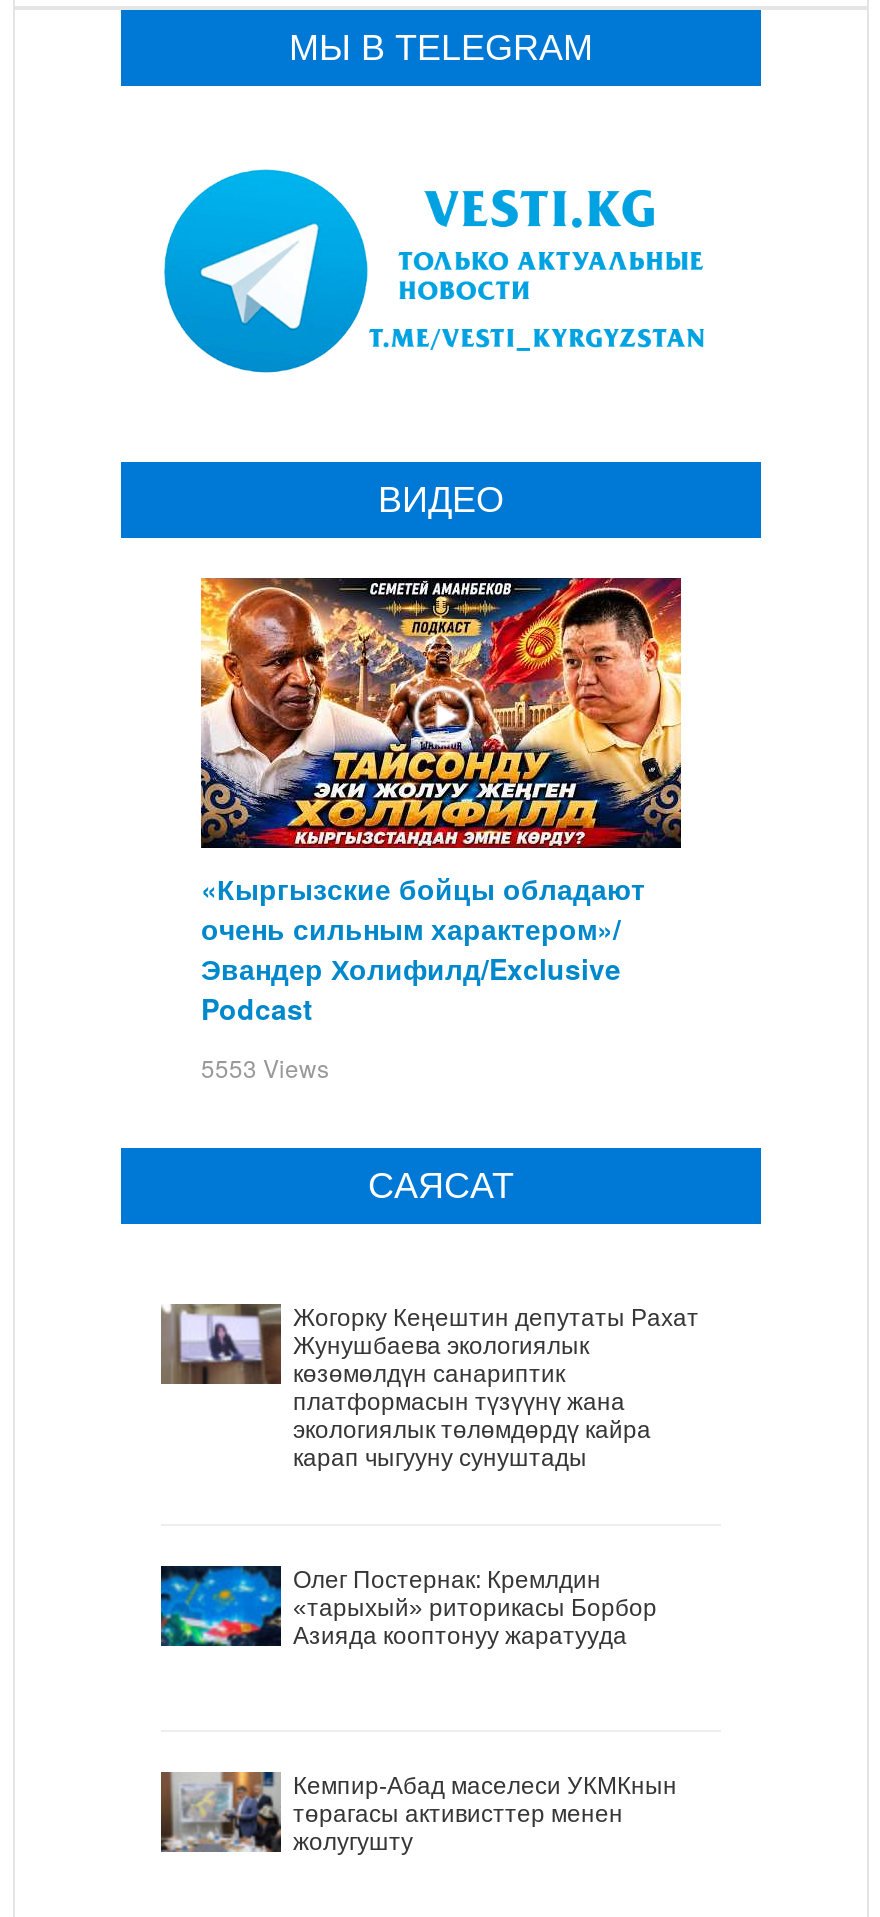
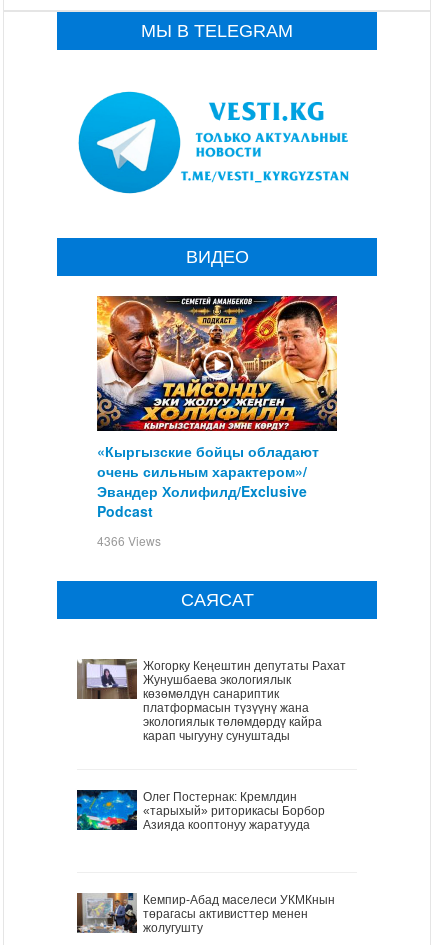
[201,1050,329,1084] 5553 Views -> [97,532,161,549] 4366 Views

